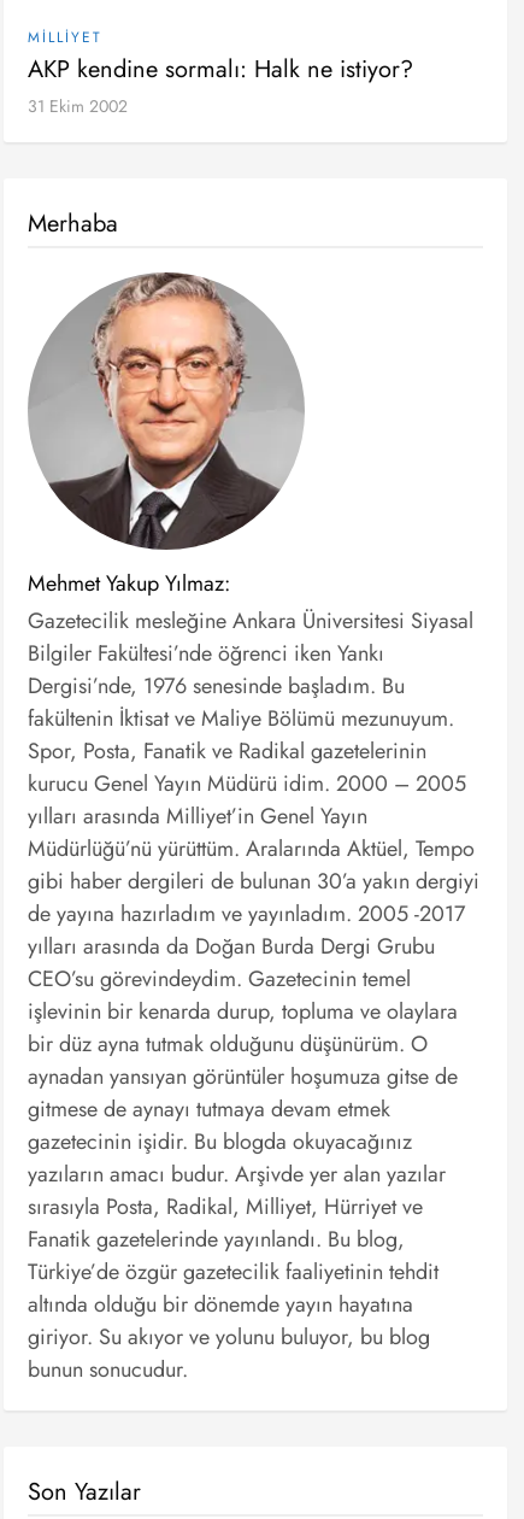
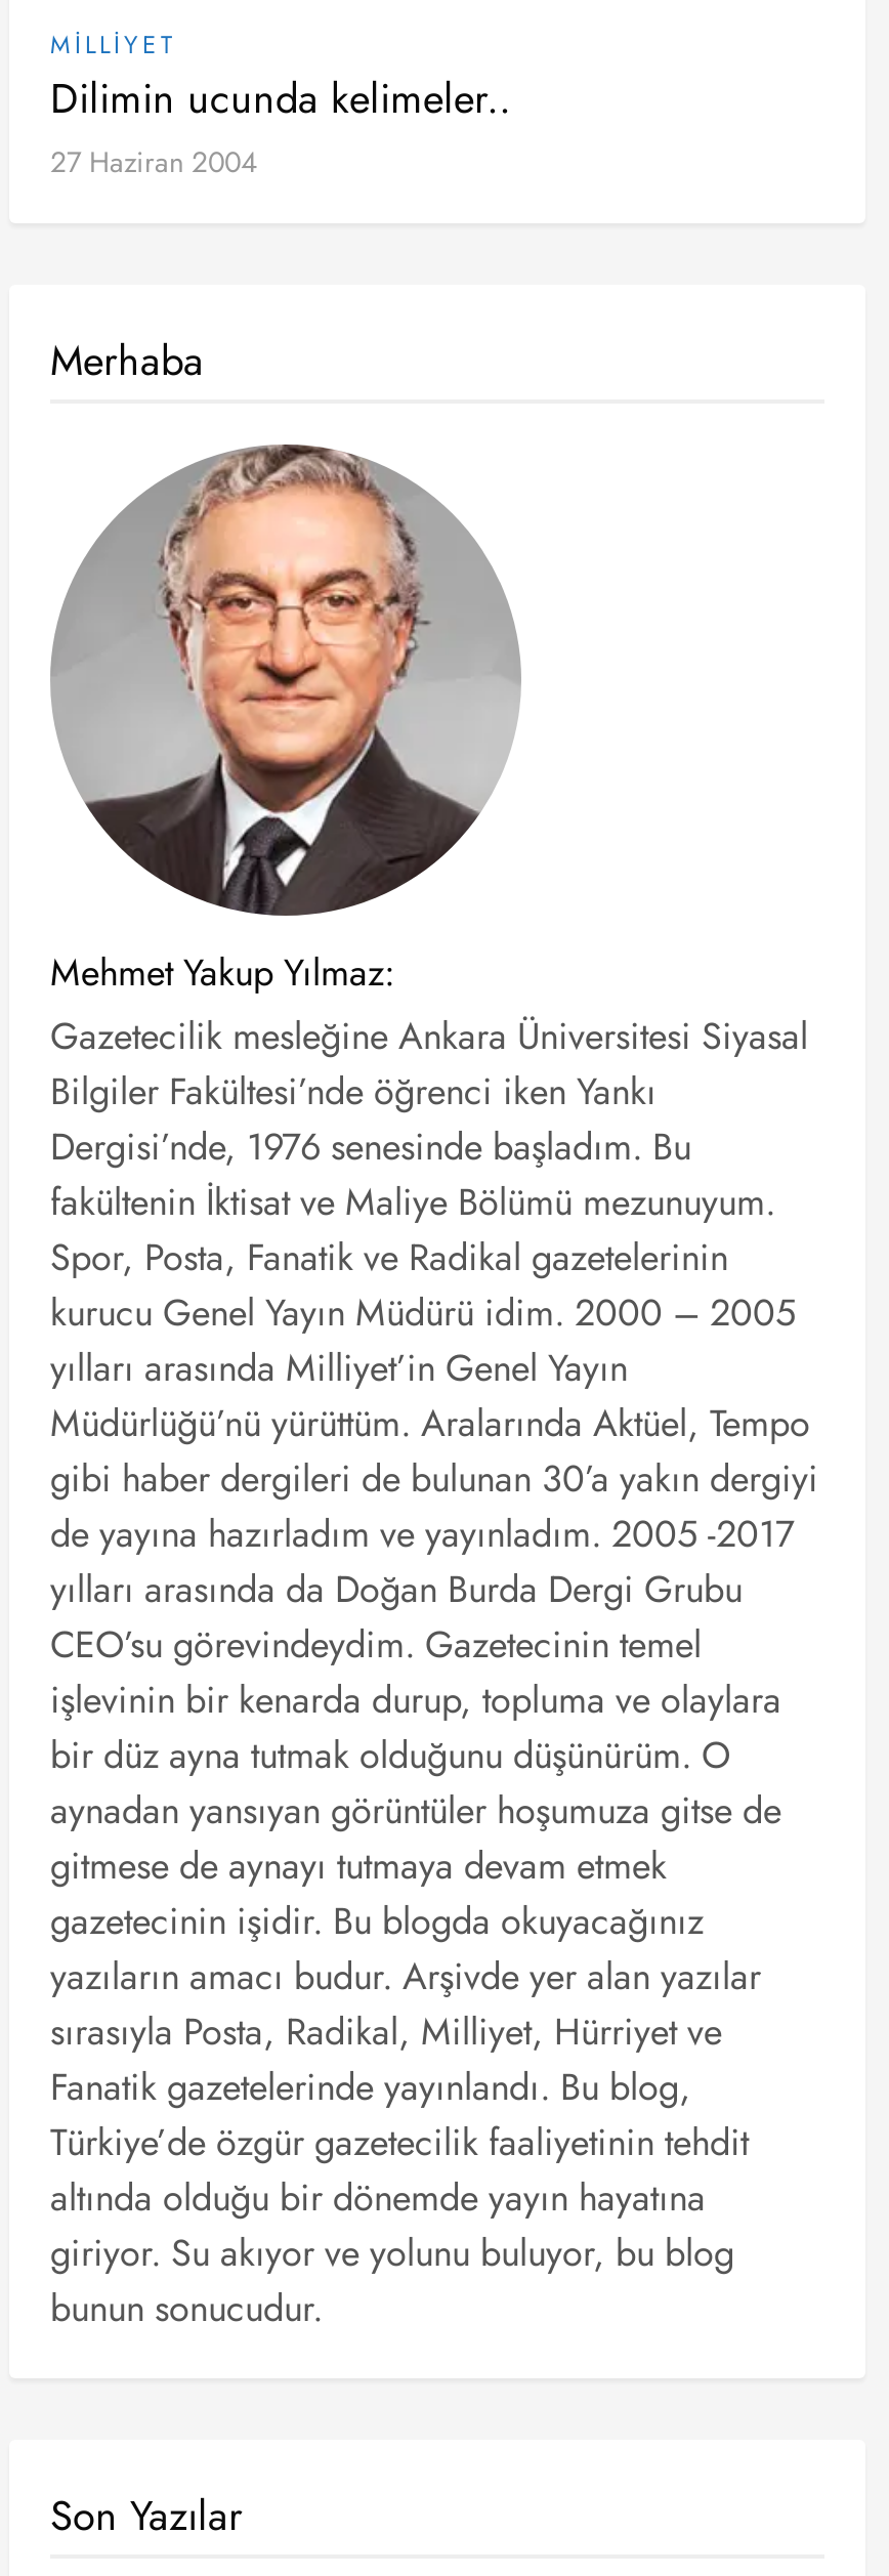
[28,51,413,118] AKP kendine sormalı: Halk ne istiyor? | 31 Ekim 2002 -> [50,69,511,182] Dilimin ucunda kelimeler.. | 27 Haziran 2004

